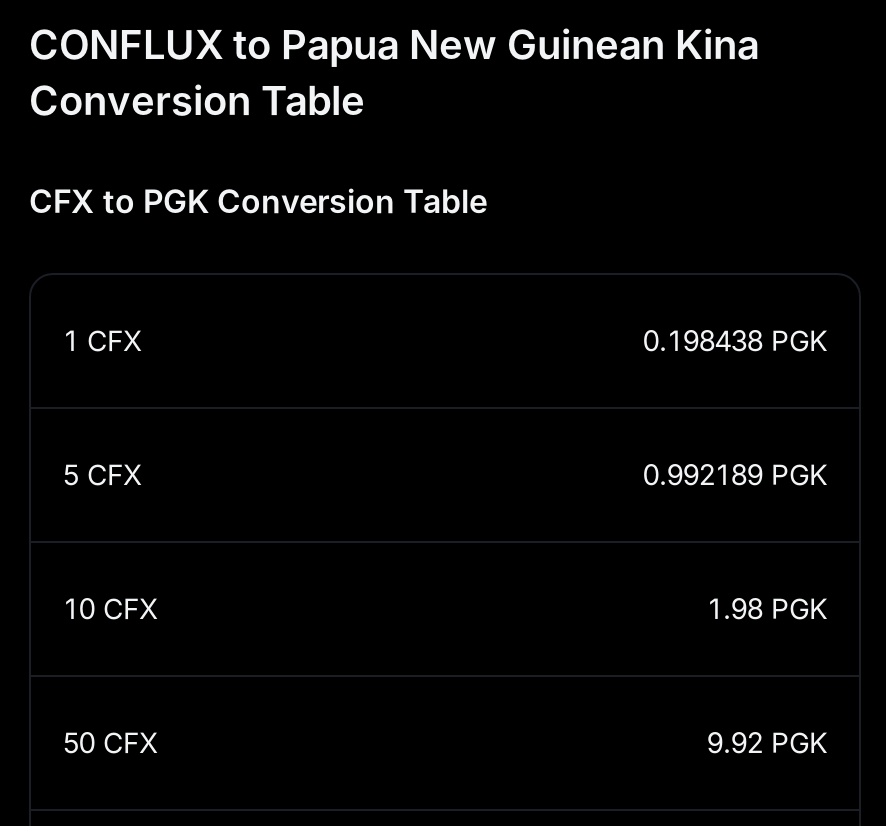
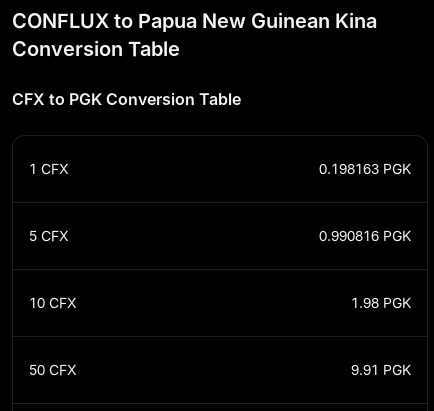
[643,323,827,357] 0.198438 PGK -> [319,160,411,177] 0.198163 PGK
[643,457,827,491] 0.992189 PGK -> [319,227,411,244] 0.990816 PGK
[707,725,827,759] 9.92 PGK -> [351,361,411,378] 9.91 PGK

